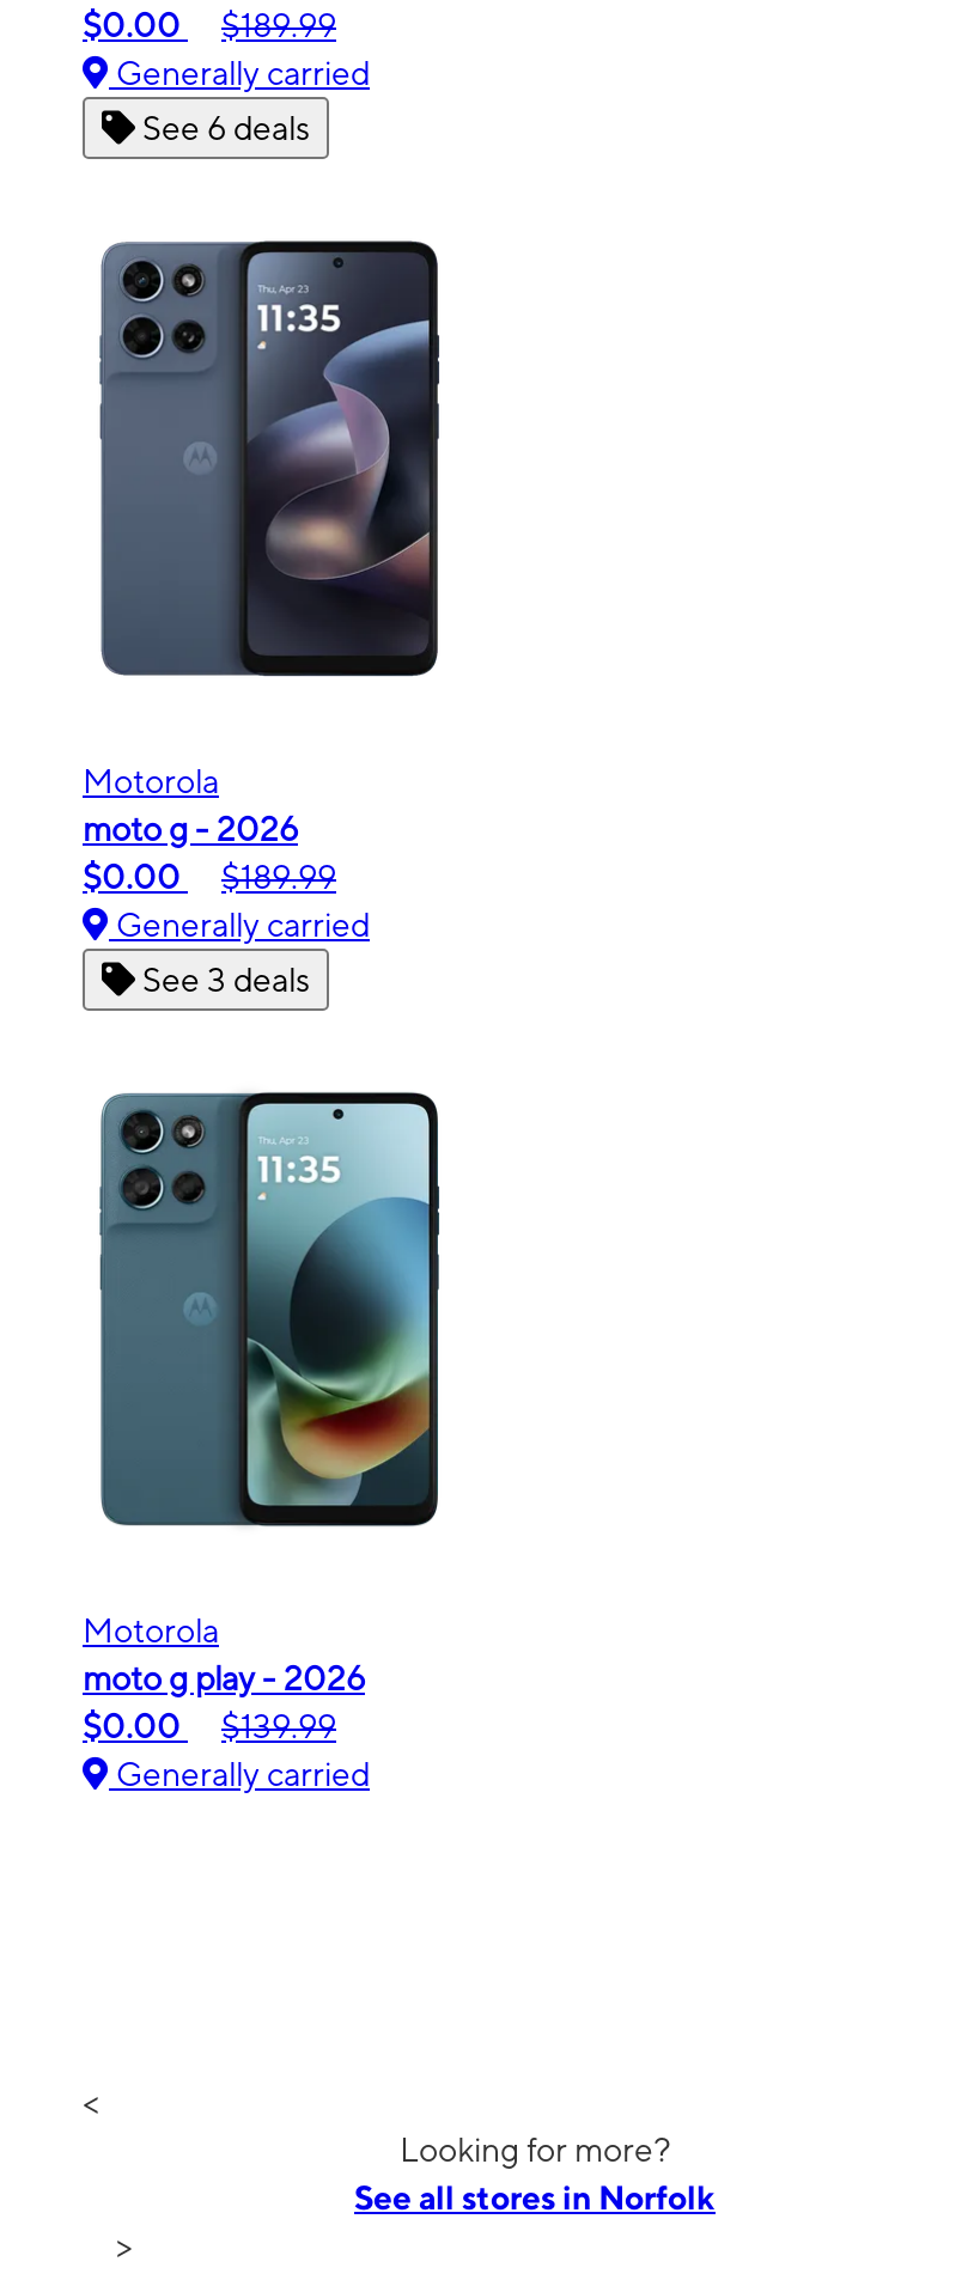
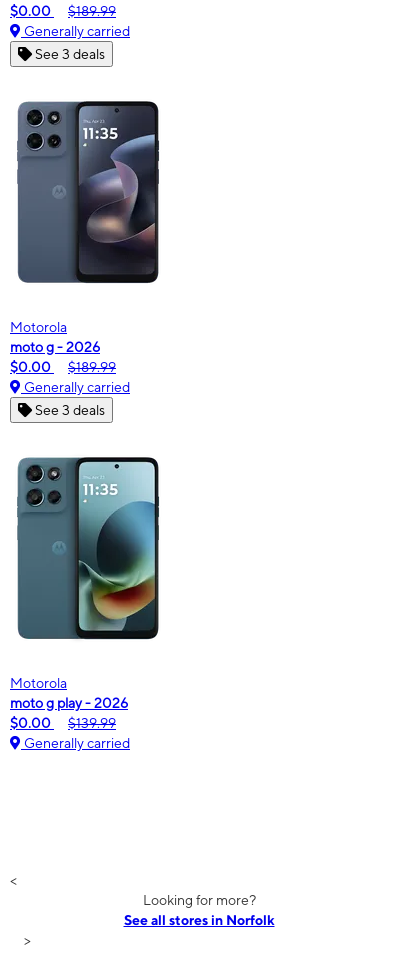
[142,110,310,148] See 6 deals -> [35,46,105,62] See 3 deals

